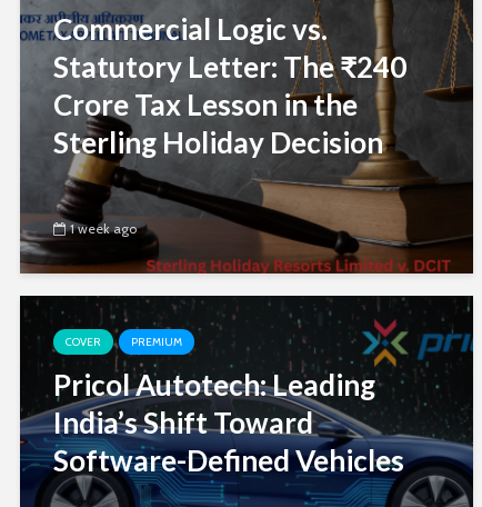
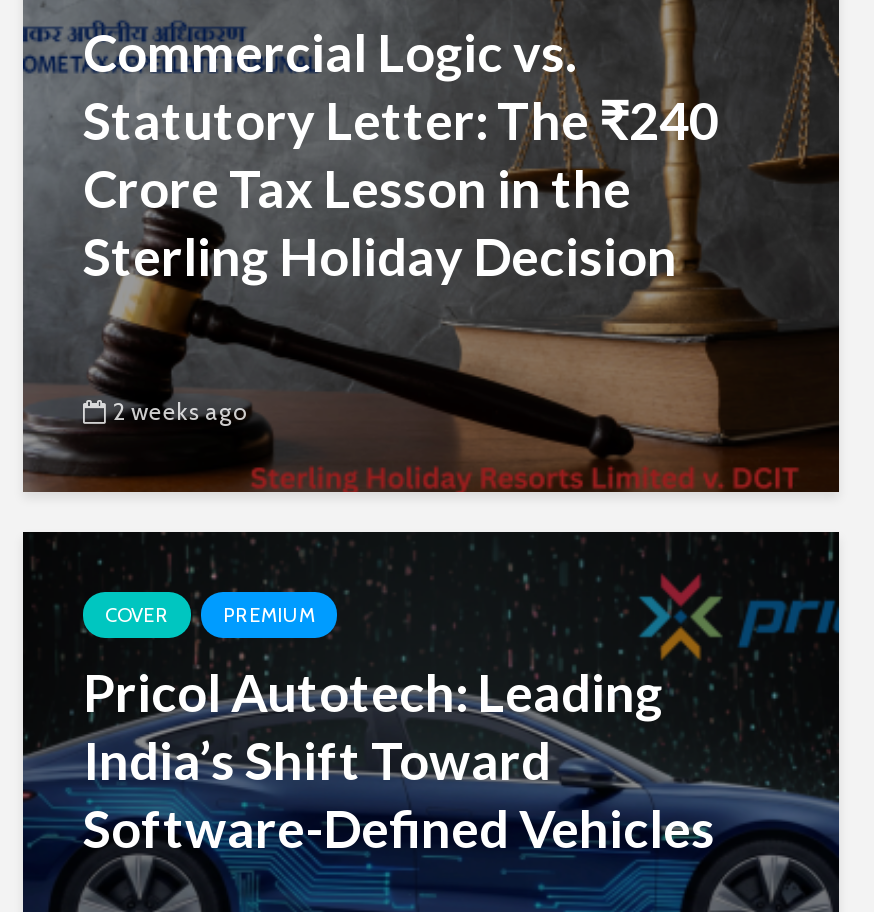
[70,220,137,237] 1 week ago -> [113,396,247,426] 2 weeks ago

